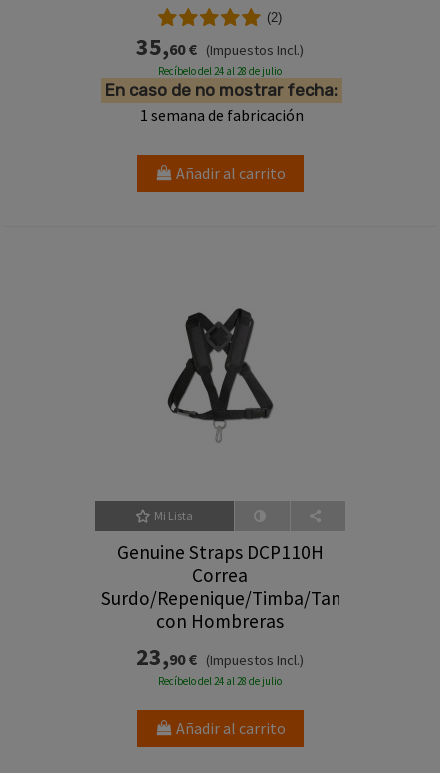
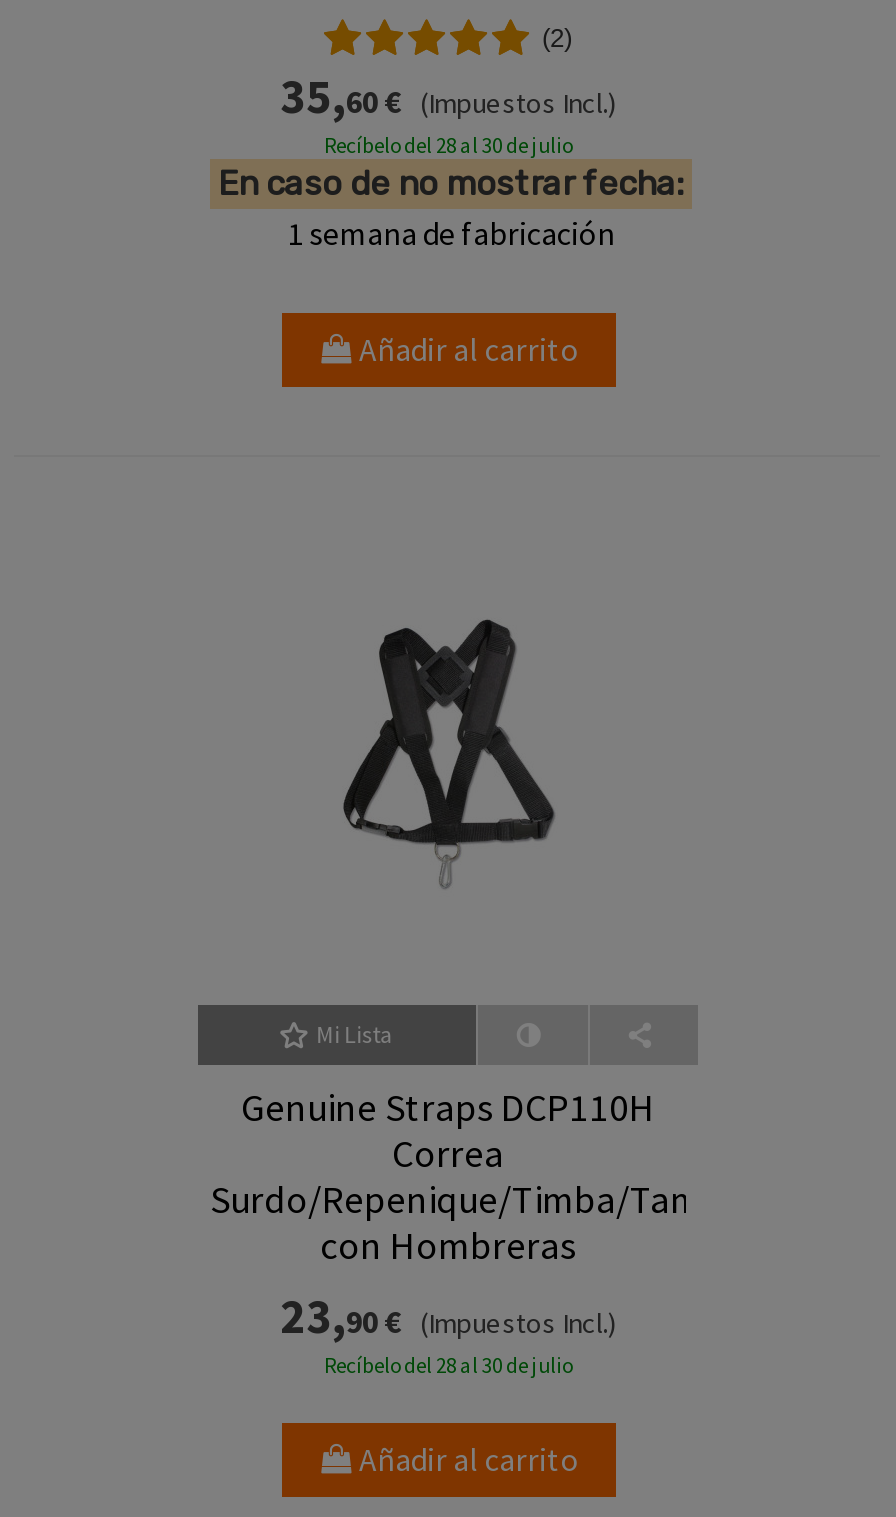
[158,64,282,78] Recíbelo del 24 al 28 de julio -> [324,131,572,159] Recíbelo del 28 al 30 de julio
[158,674,282,688] Recíbelo del 24 al 28 de julio -> [324,1351,572,1379] Recíbelo del 28 al 30 de julio

